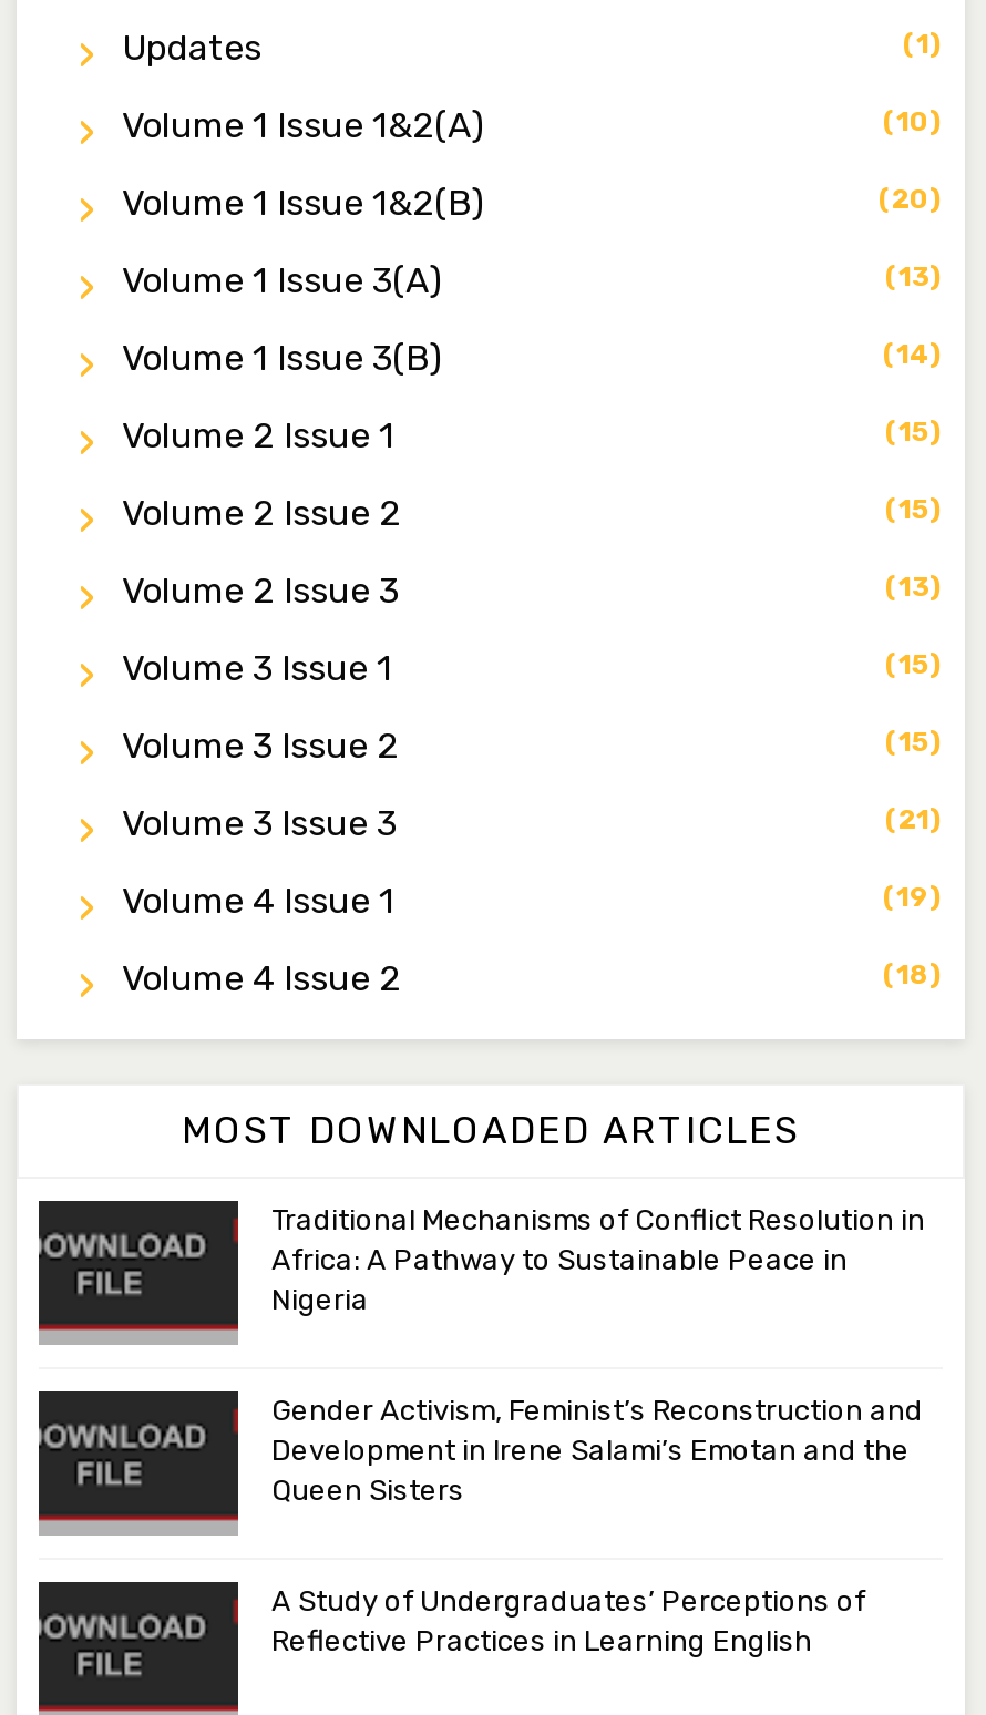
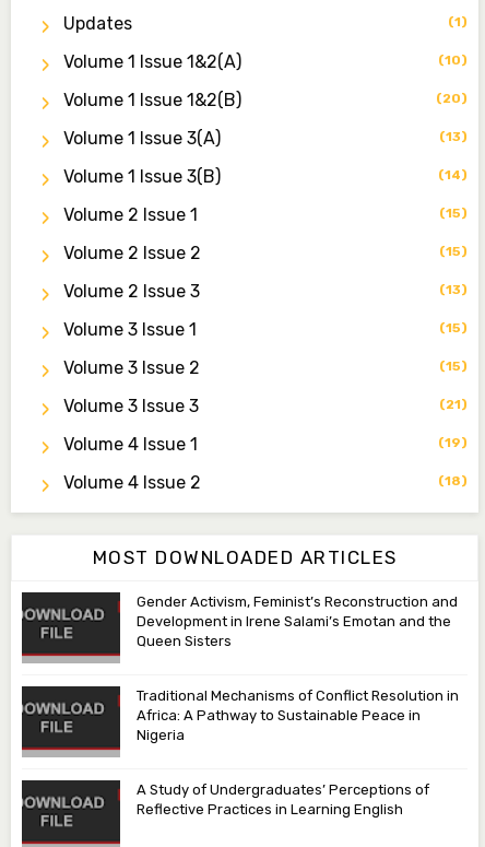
moved [271,1203,925,1316] -> [137,687,459,743]: Traditional Mechanisms of Conflict Resolution in | Africa: A Pathway to Sustainable Peace in | Nigeria
moved [271,1394,923,1507] -> [137,593,458,649]: Gender Activism, Feminist’s Reconstruction and | Development in Irene Salami’s Emotan and the | Queen Sisters

